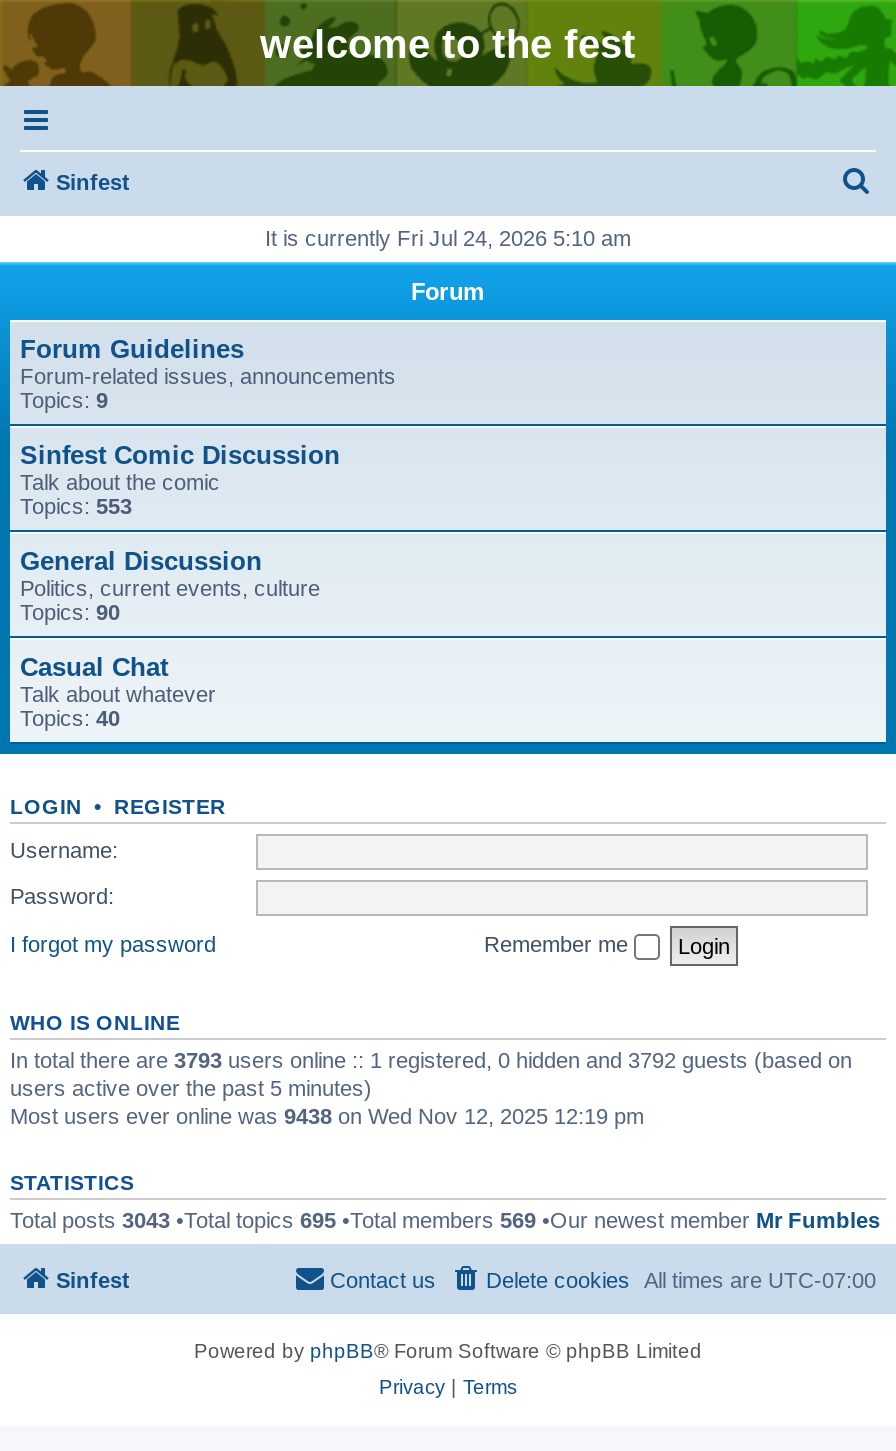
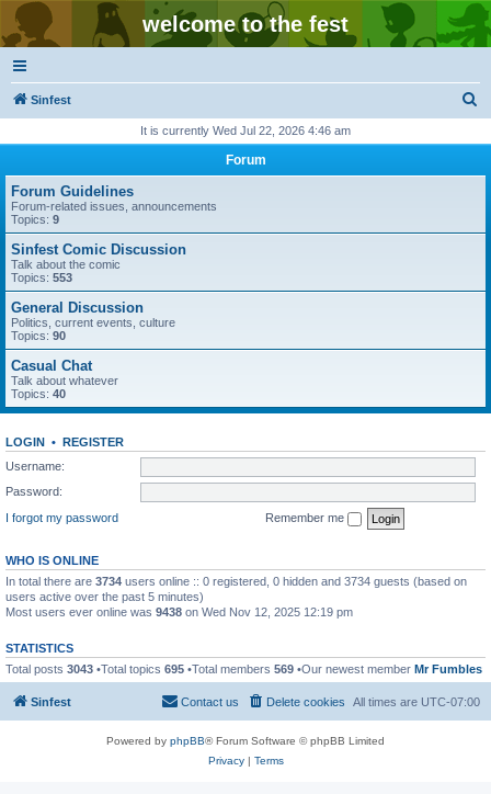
[265,226,631,250] It is currently Fri Jul 24, 2026 5:10 am -> [140,124,351,137] It is currently Wed Jul 22, 2026 4:46 am
[10,1047,852,1071] In total there are 3793 users online :: 1 registered, 0 hidden and 3792 guests (based on -> [5,574,467,587] In total there are 3734 users online :: 0 registered, 0 hidden and 3734 guests (based on

